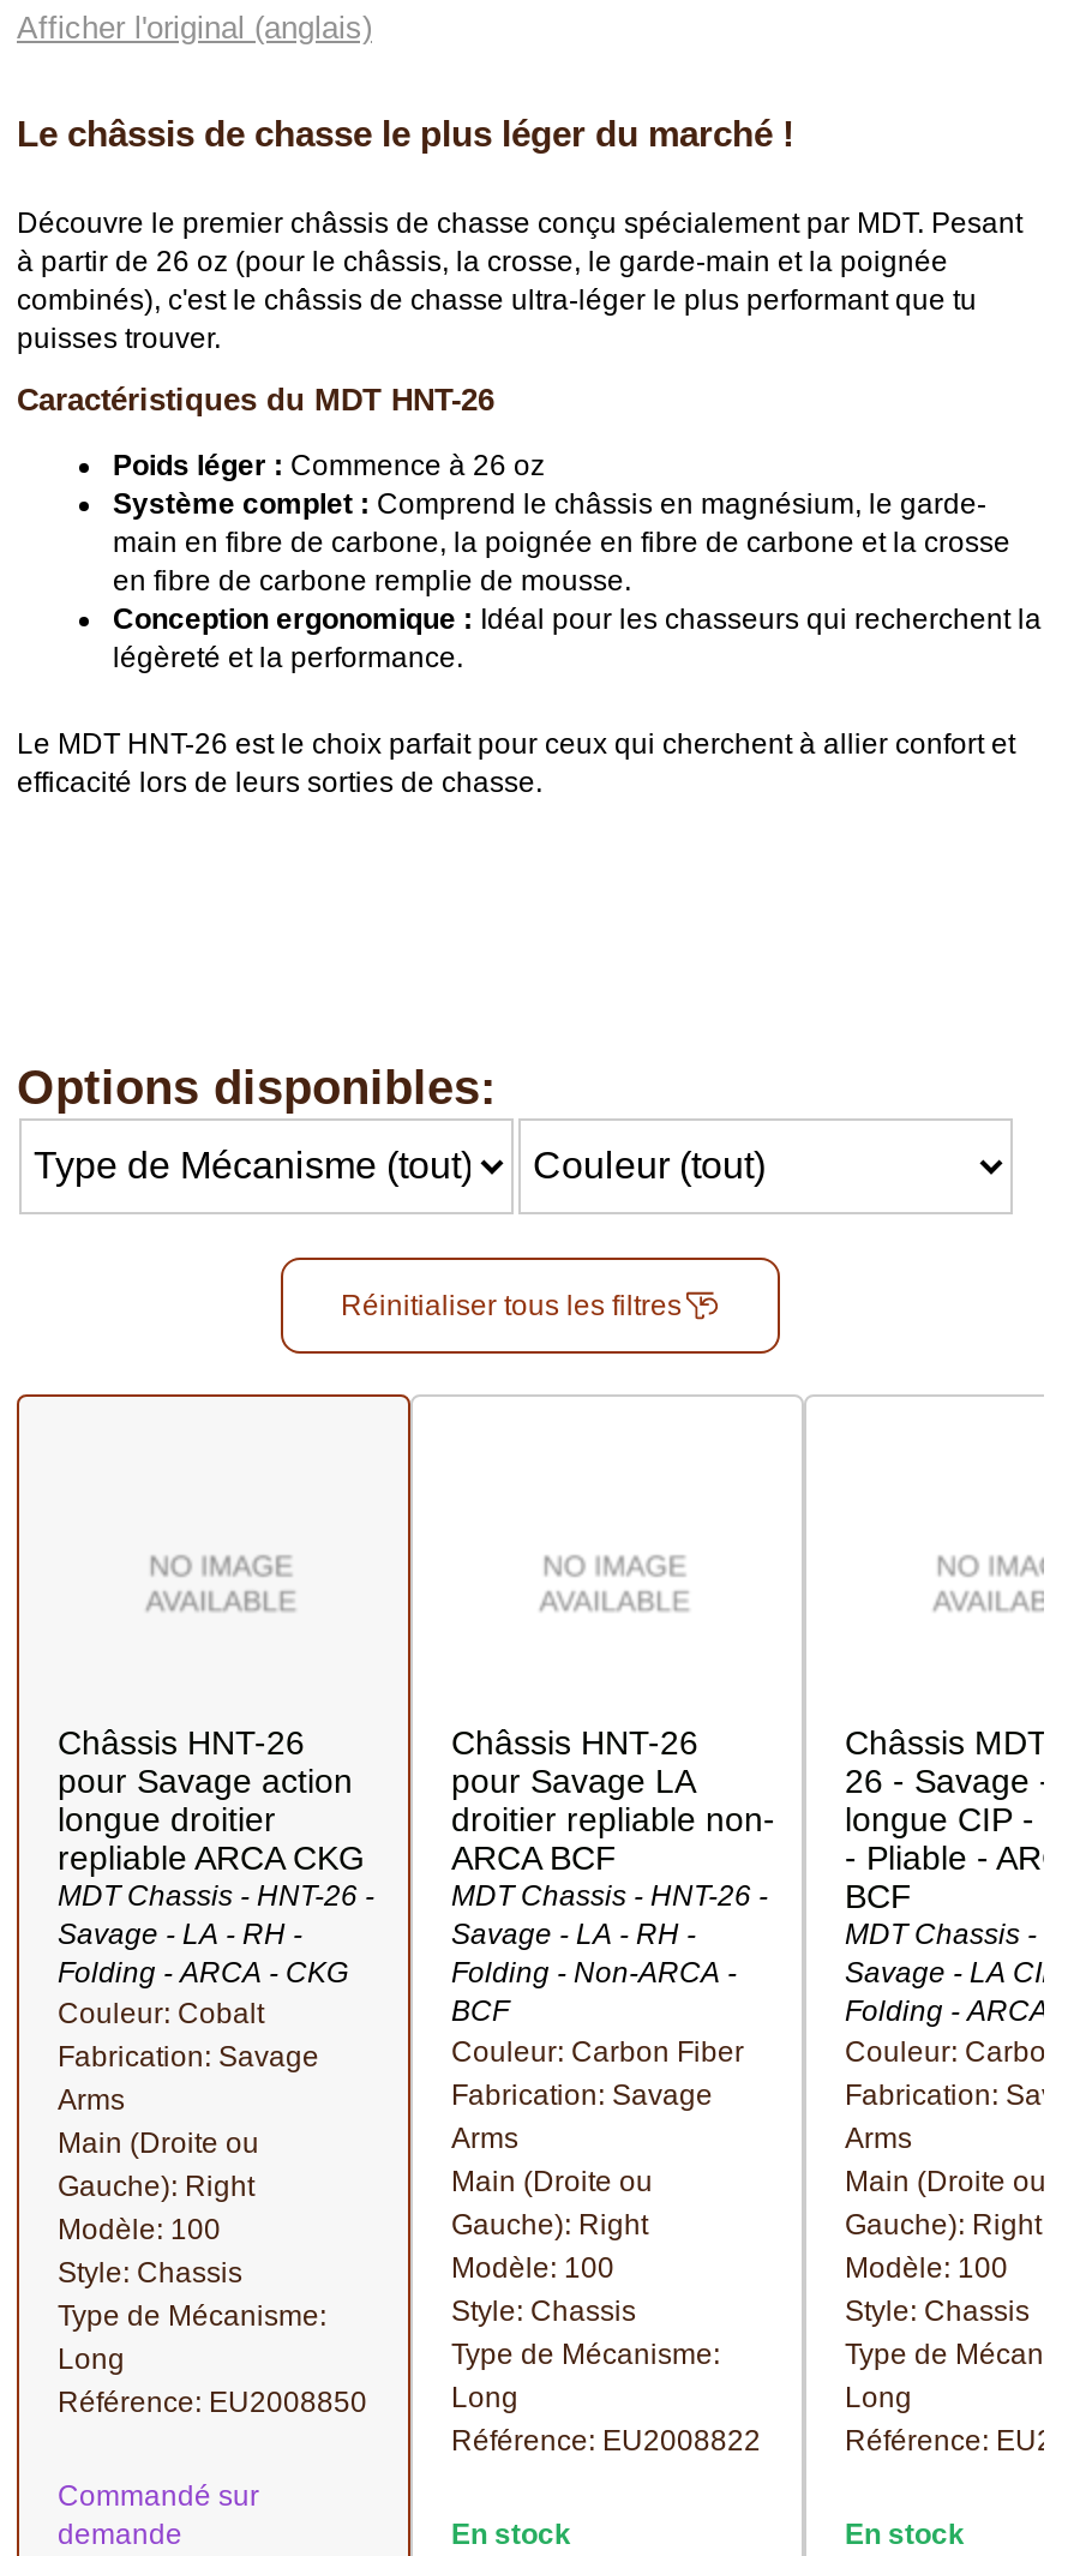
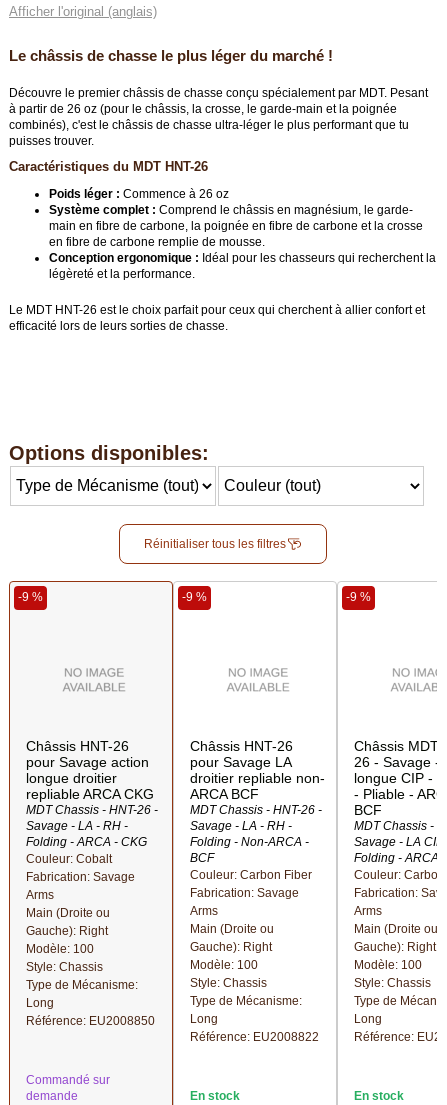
none -> [18,590,43,604] -9 %
none -> [182,590,207,604] -9 %
none -> [346,590,371,604] -9 %

